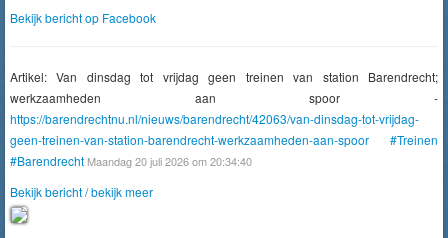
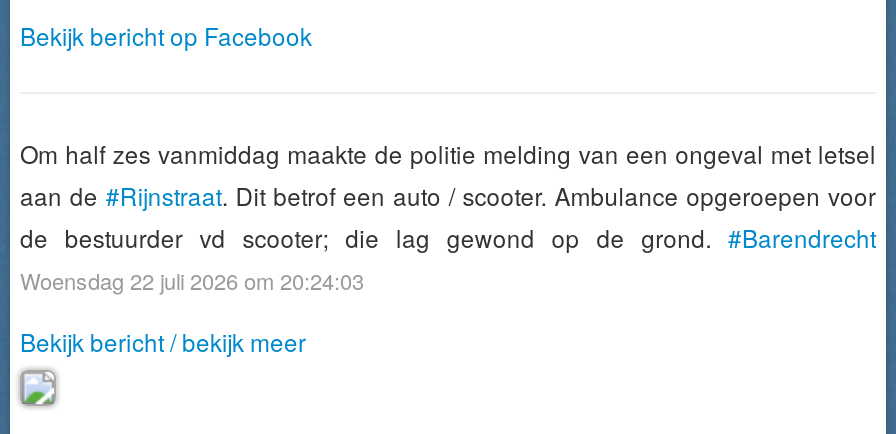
[10,68,438,169] Artikel: Van dinsdag tot vrijdag geen treinen van station Barendrecht; | werkzaamheden aan spoor - | https://barendrechtnu.nl/nieuws/barendrecht/42063/van-dinsdag-tot-vrijdag- | geen-treinen-van-station-barendrecht-werkzaamheden-aan-spoor | #Treinen | #Barendrecht Maandag 20 juli 2026 om 20:34:40 -> [20,136,876,296] Om half zes vanmiddag maakte de politie melding van een ongeval met letsel | aan de #Rijnstraat. Dit betrof een auto / scooter. Ambulance opgeroepen voor | de bestuurder vd scooter; die lag gewond op de grond. #Barendrecht | Woensdag 22 juli 2026 om 20:24:03

